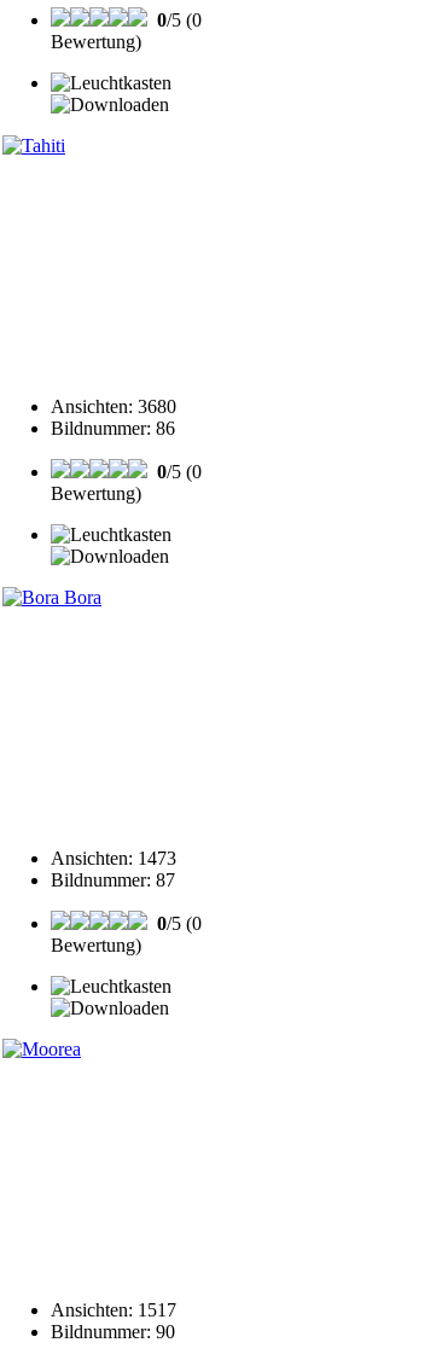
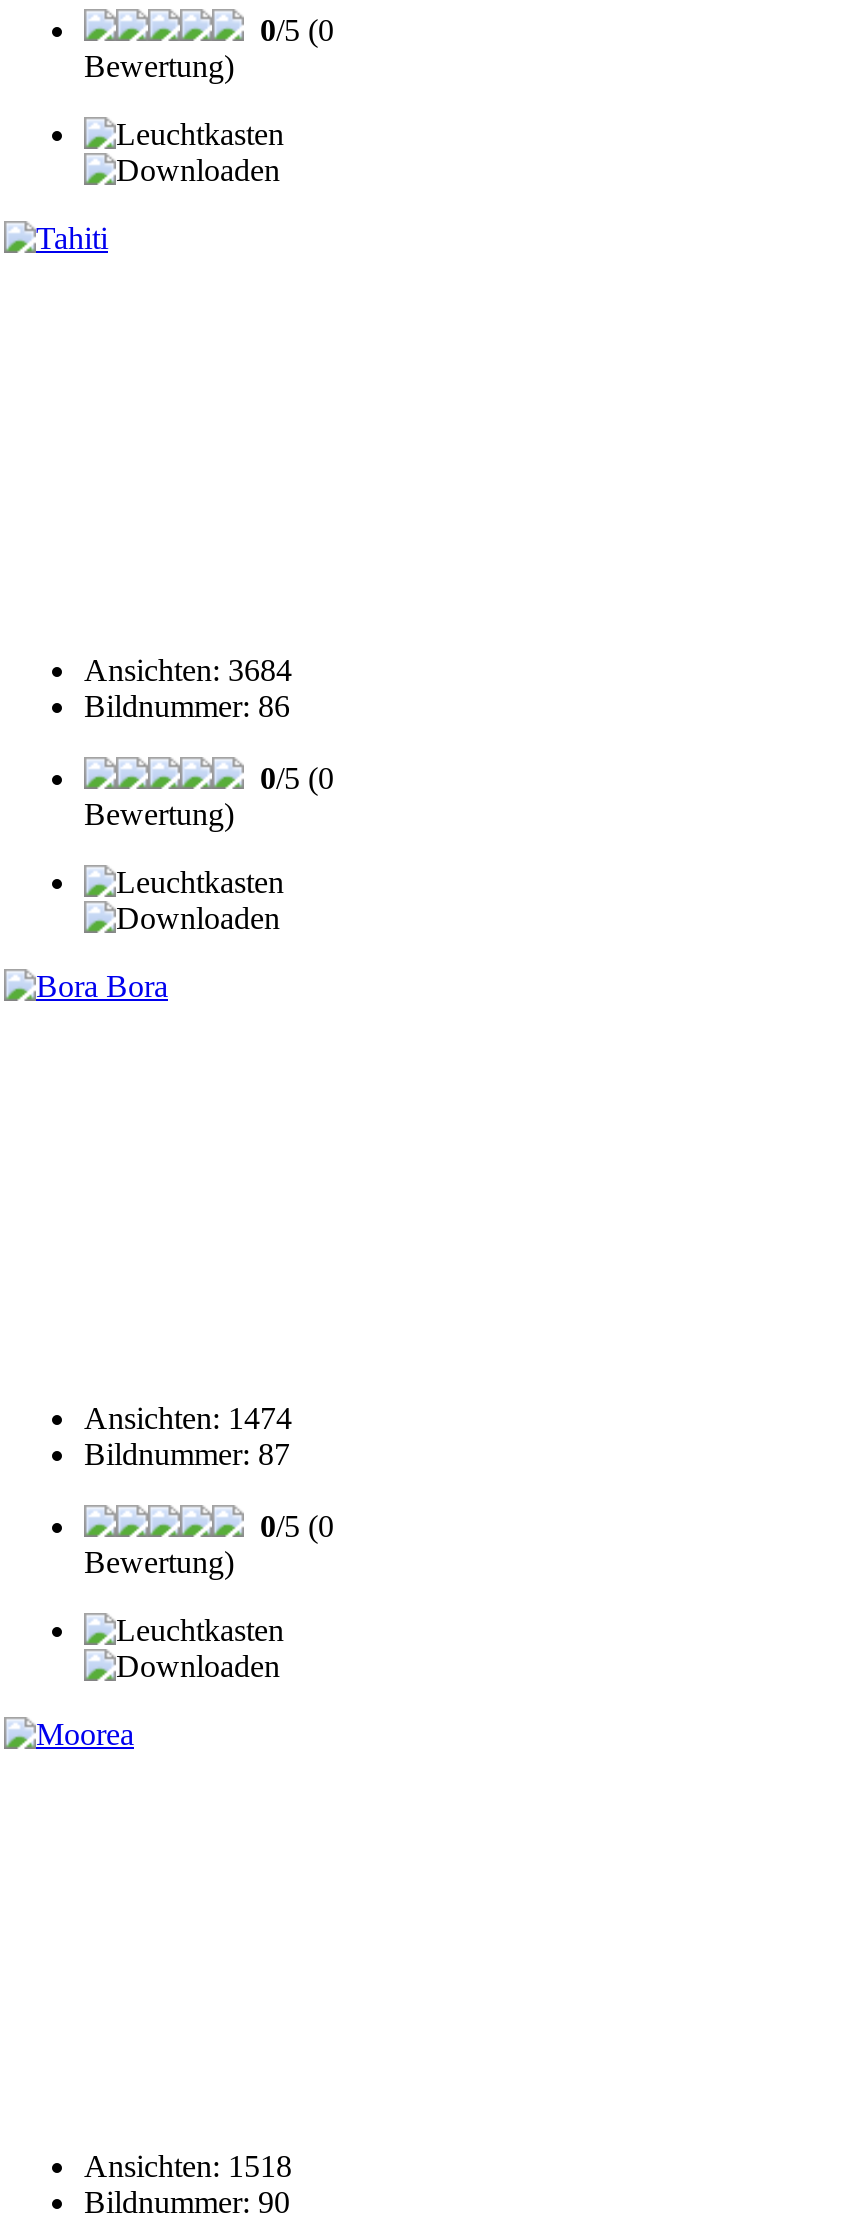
[51,397,176,417] Ansichten: 3680 -> [84,654,292,688] Ansichten: 3684
[51,848,176,869] Ansichten: 1473 -> [84,1402,292,1436] Ansichten: 1474
[51,1300,176,1321] Ansichten: 1517 -> [84,2150,292,2184] Ansichten: 1518

